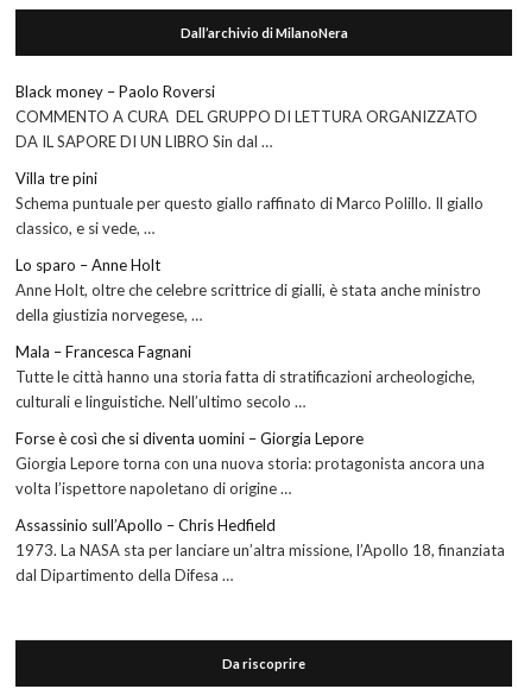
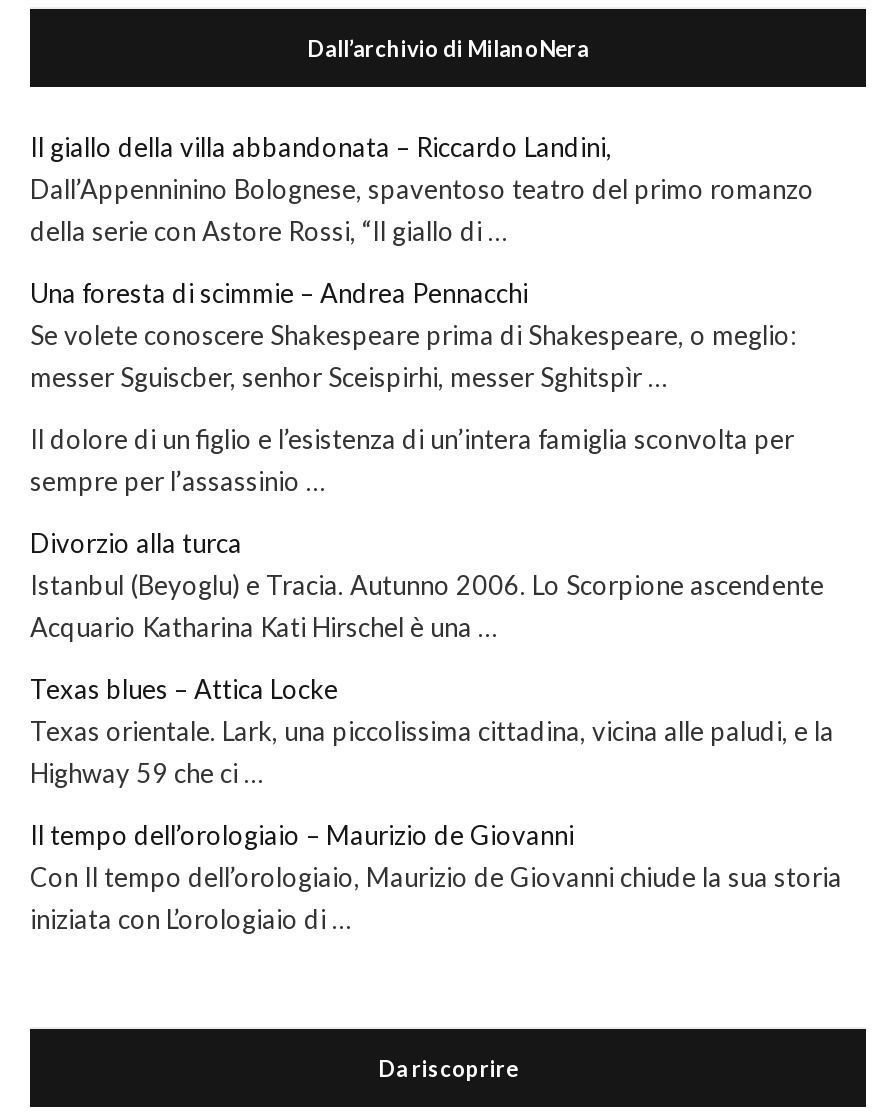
[15,82,478,151] Black money – Paolo Roversi | COMMENTO A CURA DEL GRUPPO DI LETTURA ORGANIZZATO | DA IL SAPORE DI UN LIBRO Sin dal … -> [30,131,814,247] Il giallo della villa abbandonata – Riccardo Landini, | Dall’Appenninino Bolognese, spaventoso teatro del primo romanzo | della serie con Astore Rossi, “Il giallo di …
[15,168,484,237] Villa tre pini | Schema puntuale per questo giallo raffinato di Marco Polillo. Il giallo | classico, e si vede, … -> [30,277,796,393] Una foresta di scimmie – Andrea Pennacchi | Se volete conoscere Shakespeare prima di Shakespeare, o meglio: | messer Sguiscber, senhor Sceispirhi, messer Sghitspìr …
[15,255,481,324] Lo sparo – Anne Holt | Anne Holt, oltre che celebre scrittrice di gialli, è stata anche ministro | della giustizia norvegese, … -> [30,423,794,497] Il dolore di un figlio e l’esistenza di un’intera famiglia sconvolta per | sempre per l’assassinio …
[15,342,475,411] Mala – Francesca Fagnani | Tutte le città hanno una storia fatta di stratificazioni archeologiche, | culturali e linguistiche. Nell’ultimo secolo … -> [30,527,824,643] Divorzio alla turca | Istanbul (Beyoglu) e Tracia. Autunno 2006. Lo Scorpione ascendente | Acquario Katharina Kati Hirschel è una …
[15,428,485,497] Forse è così che si diventa uomini – Giorgia Lepore | Giorgia Lepore torna con una nuova storia: protagonista ancora una | volta l’ispettore napoletano di origine … -> [30,673,834,789] Texas blues – Attica Locke | Texas orientale. Lark, una piccolissima cittadina, vicina alle paludi, e la | Highway 59 che ci …
[15,515,505,584] Assassinio sull’Apollo – Chris Hedfield | 1973. La NASA sta per lanciare un’altra missione, l’Apollo 18, finanziata | dal Dipartimento della Difesa … -> [30,819,842,935] Il tempo dell’orologiaio – Maurizio de Giovanni | Con Il tempo dell’orologiaio, Maurizio de Giovanni chiude la sua storia | iniziata con L’orologiaio di …

